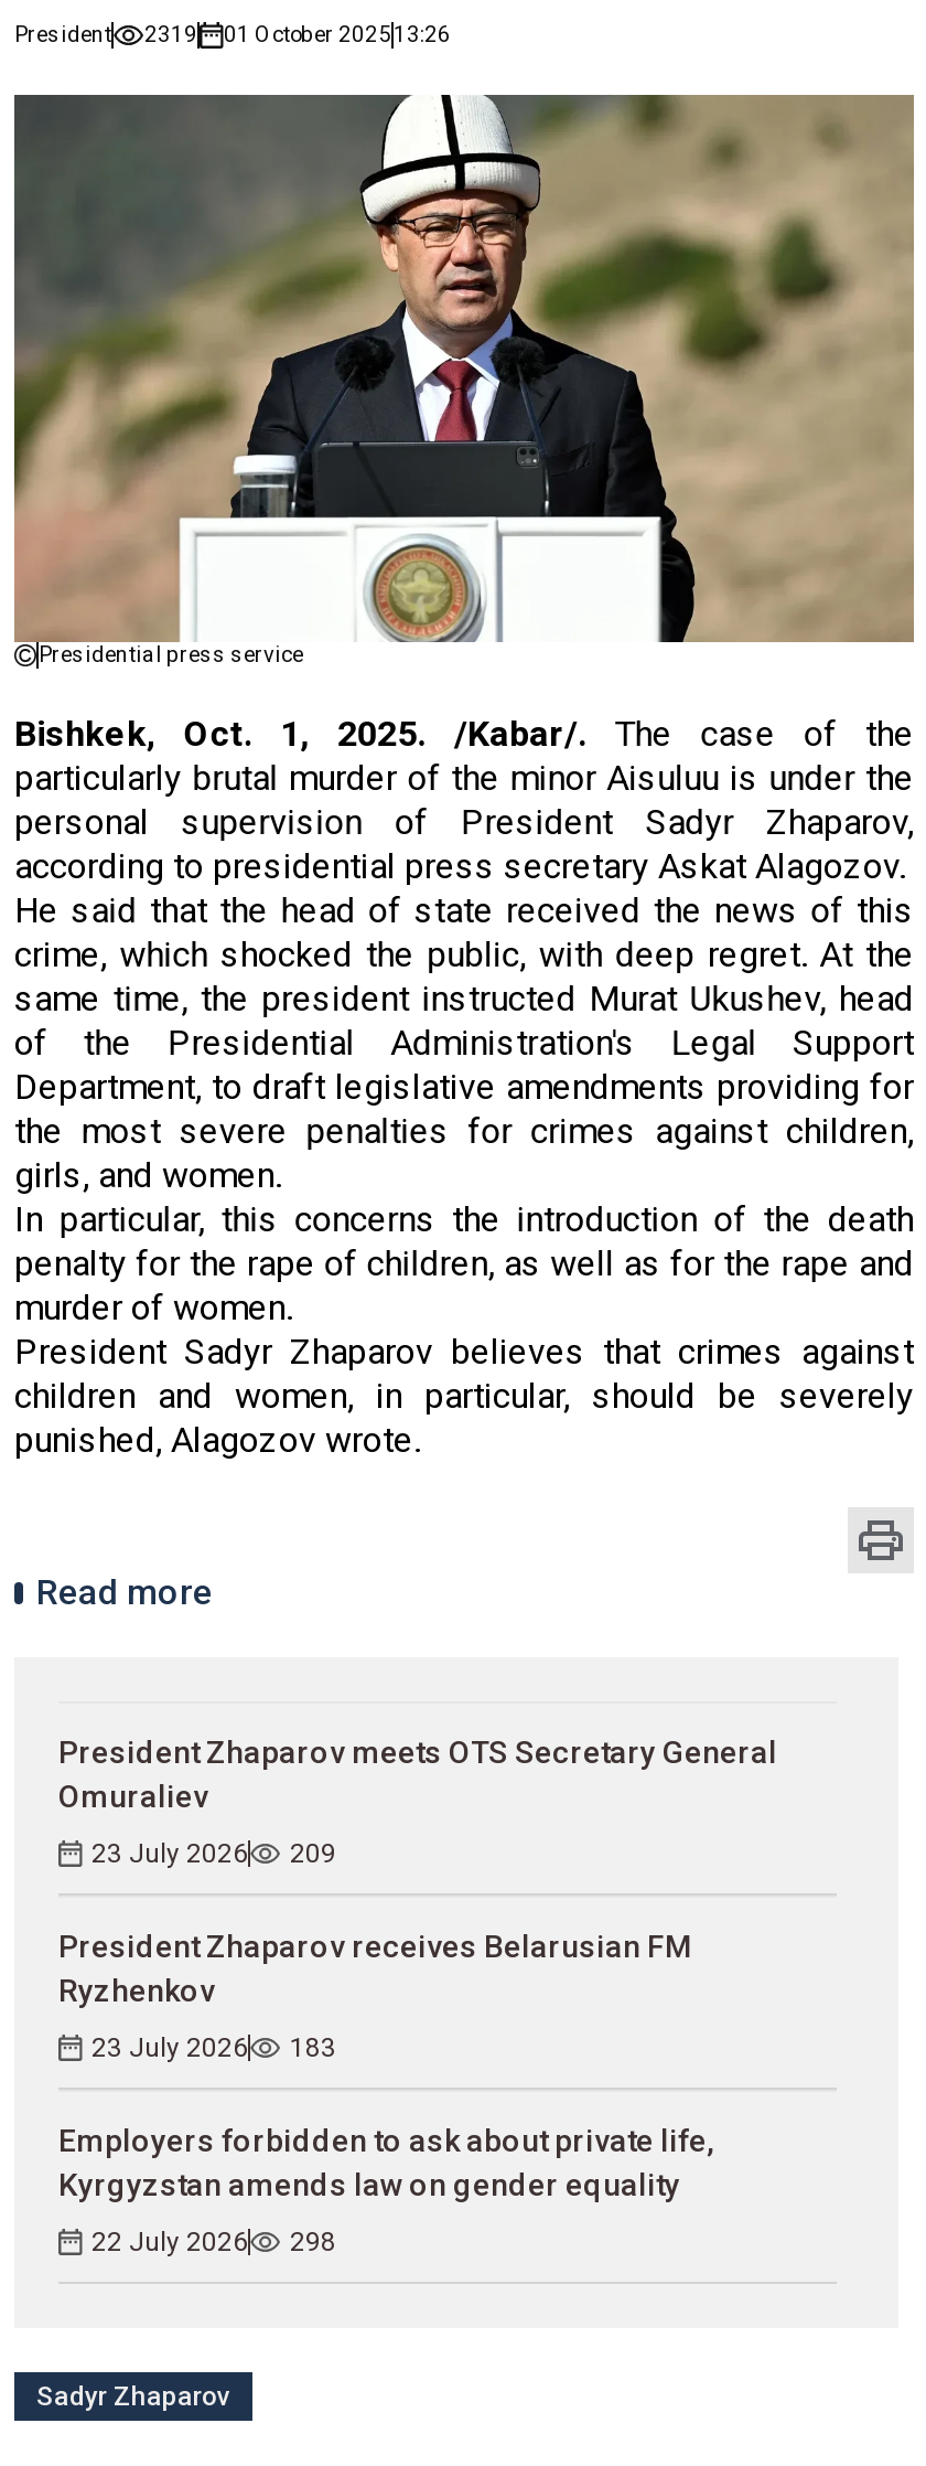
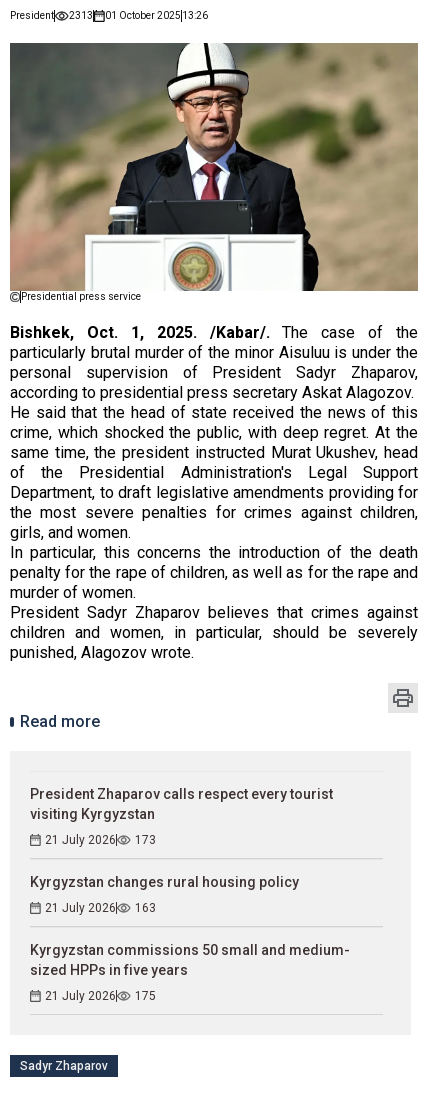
[14,23,451,47] President 2319 01 October 202513:26 -> [10,10,208,21] President 2313 01 October 202513:26
[58,1735,777,1815] President Zhaparov meets OTS Secretary General | Omuraliev -> [30,786,333,822] President Zhaparov calls respect every tourist | visiting Kyrgyzstan
[91,1839,336,1870] 23 July 2026 | 209 -> [45,833,156,847] 21 July 2026 | 173
[58,1929,691,2009] President Zhaparov receives Belarusian FM | Ryzhenkov -> [30,874,299,890] Kyrgyzstan changes rural housing policy
[91,2033,336,2064] 23 July 2026 | 183 -> [45,901,156,915] 21 July 2026 | 163
[58,2124,713,2203] Employers forbidden to ask about private life, | Kyrgyzstan amends law on gender equality -> [30,942,350,978] Kyrgyzstan commissions 50 small and medium- | sized HPPs in five years
[91,2227,336,2258] 22 July 2026 | 298 -> [45,989,156,1003] 21 July 2026 | 175

